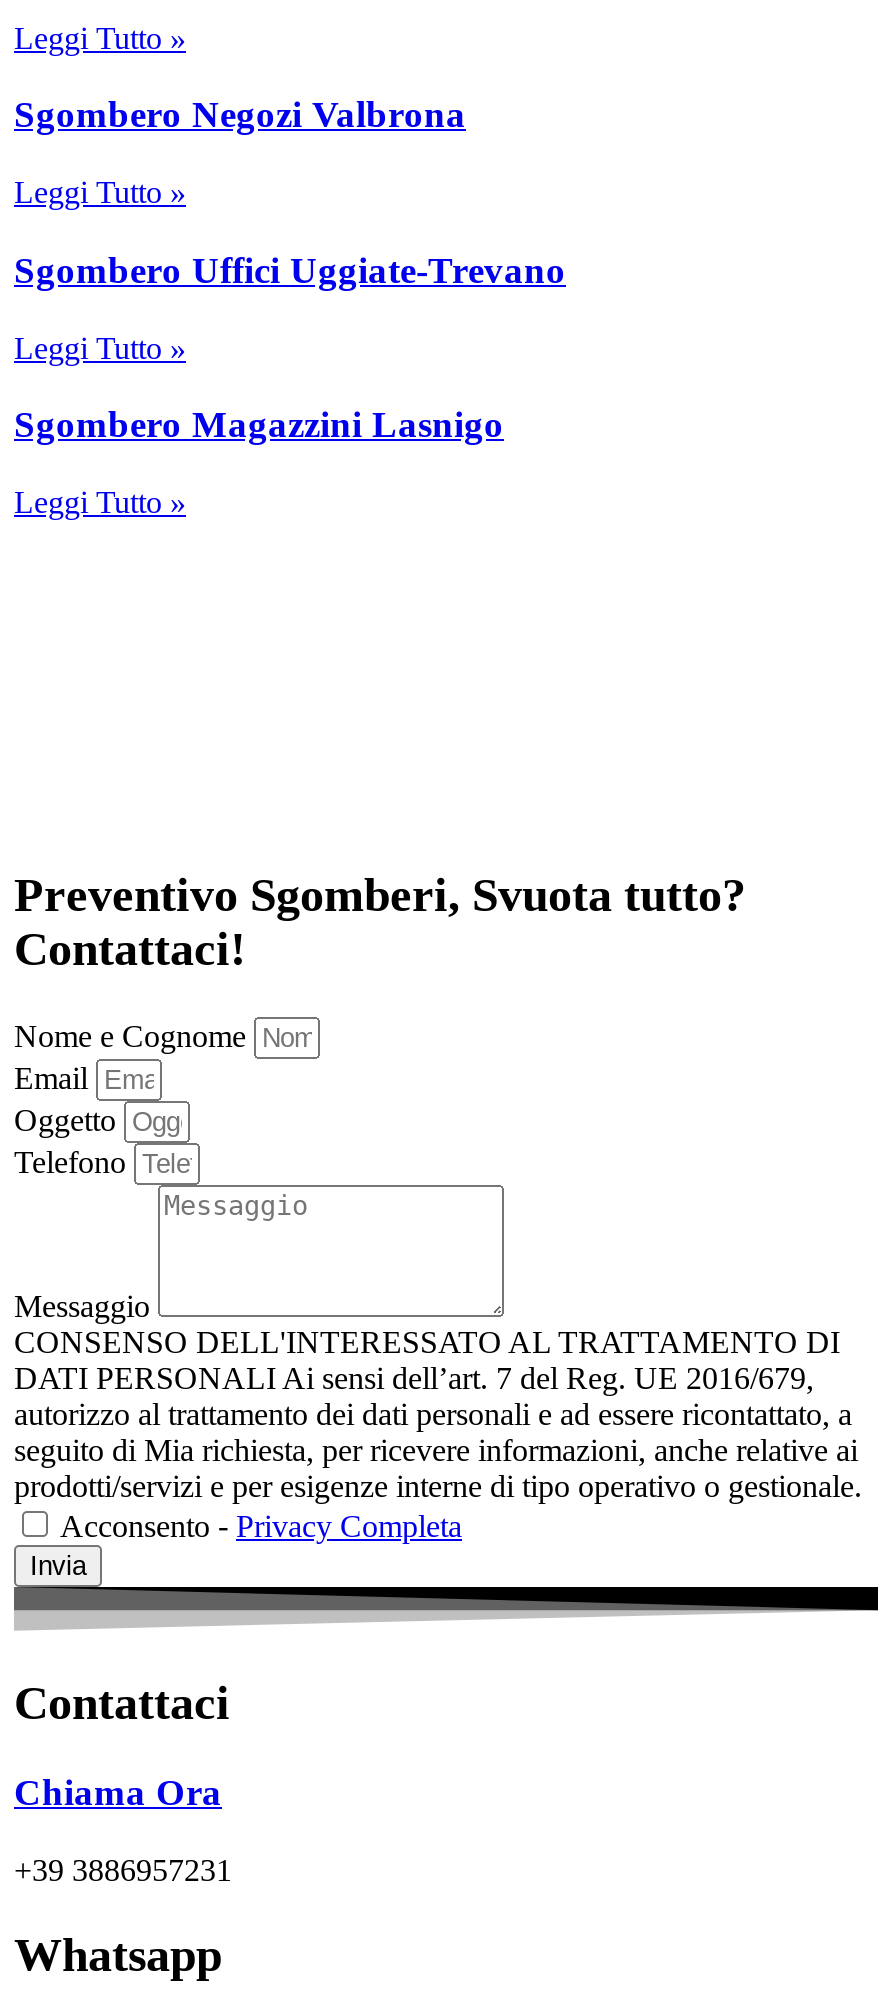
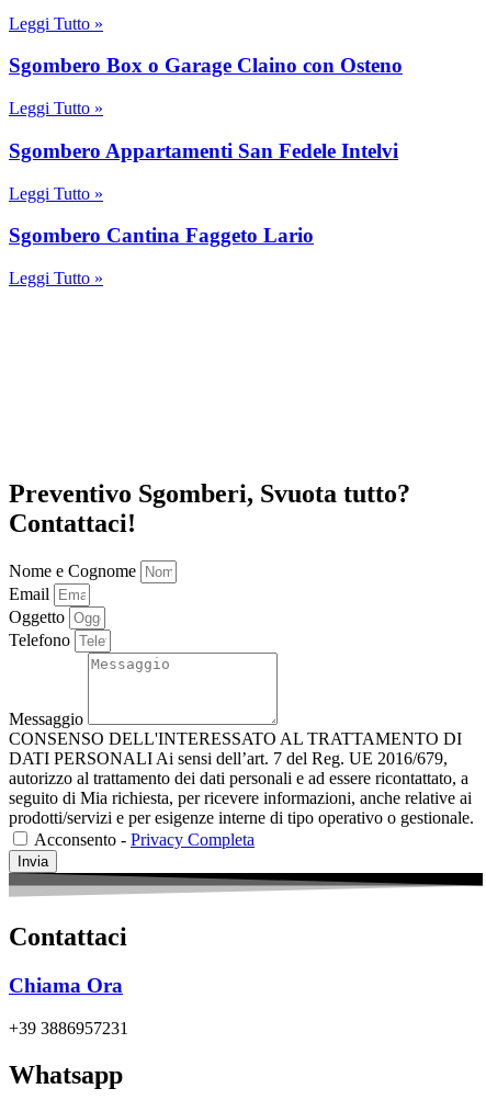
[14,94,466,136] Sgombero Negozi Valbrona -> [9,54,403,77] Sgombero Box o Garage Claino con Osteno
[14,249,566,291] Sgombero Uffici Uggiate-Trevano -> [9,139,398,162] Sgombero Appartamenti San Fedele Intelvi
[14,403,504,445] Sgombero Magazzini Lasnigo -> [9,224,314,247] Sgombero Cantina Faggeto Lario

